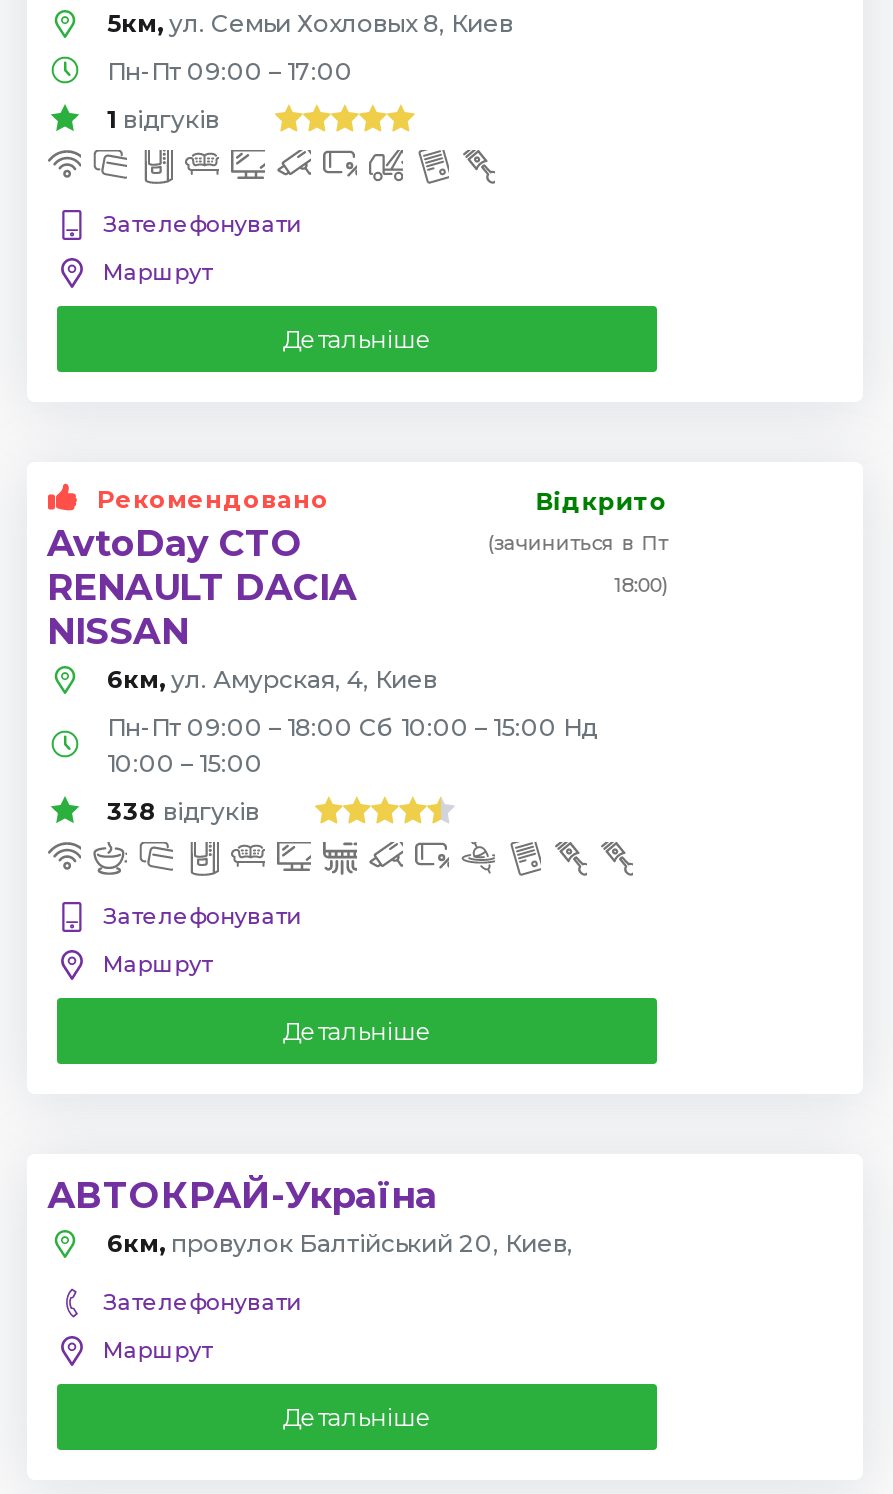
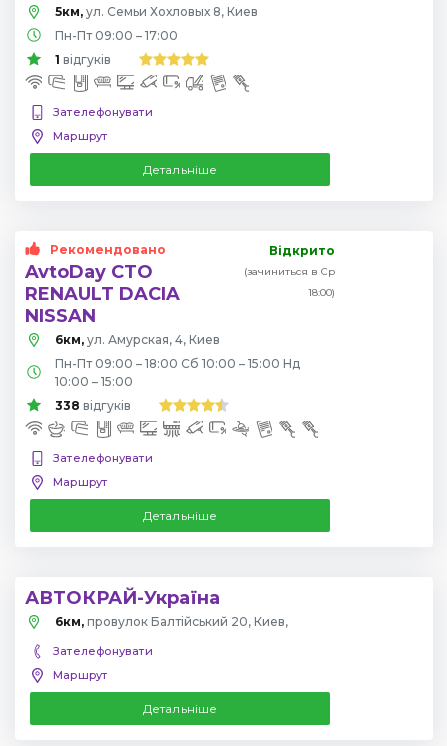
[487,530,667,556] (зачиниться в Пт -> [244,265,335,278] (зачиниться в Ср

